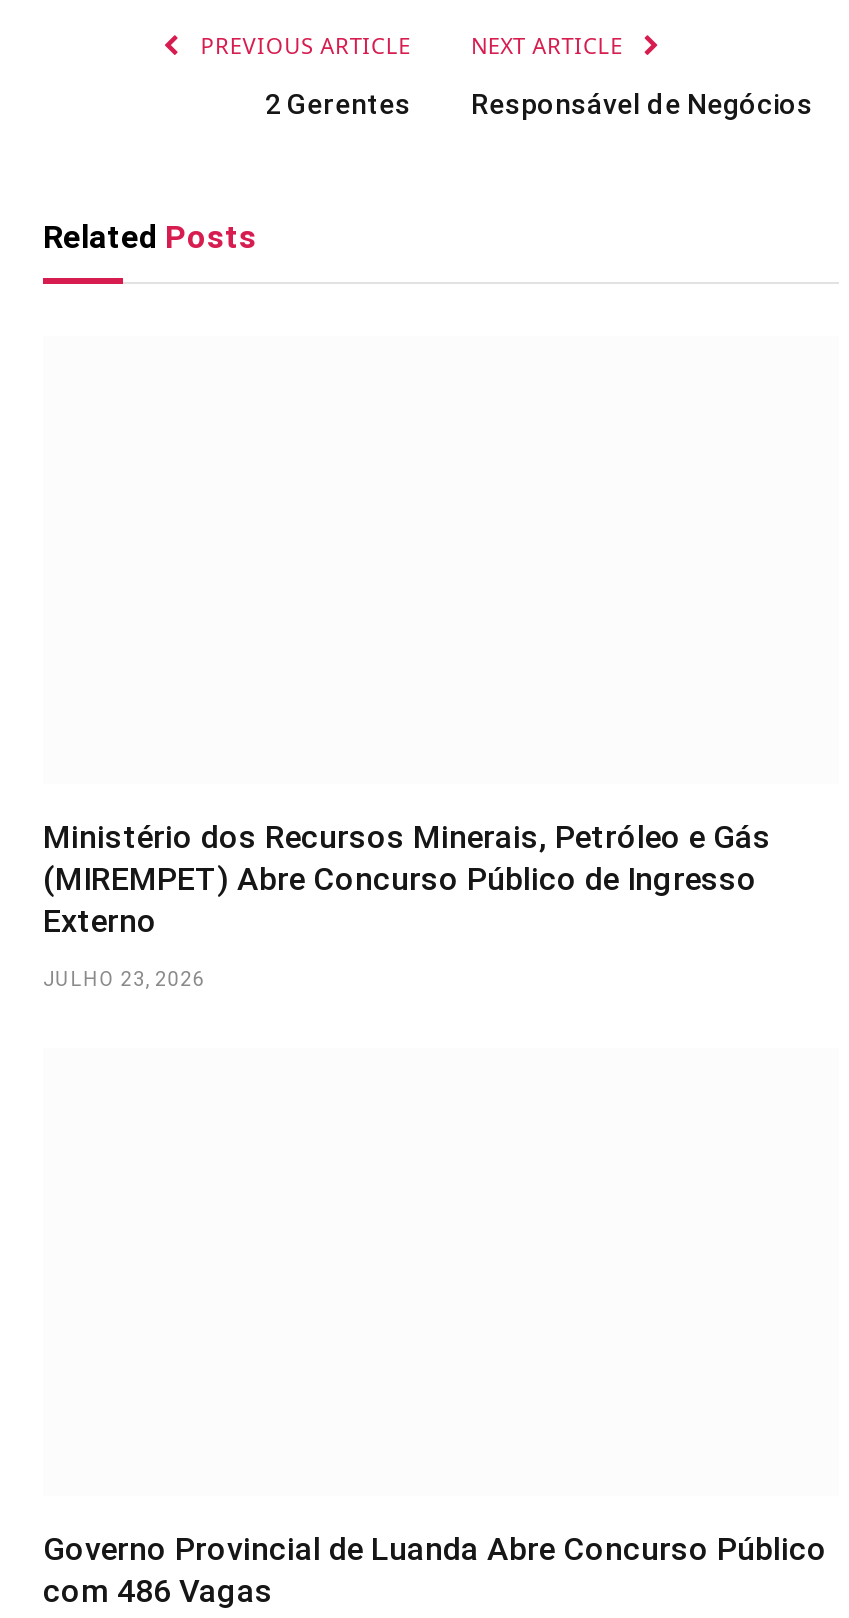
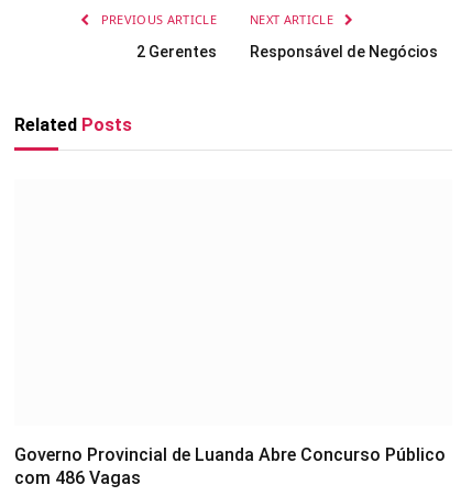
[43,817,771,989] Ministério dos Recursos Minerais, Petróleo e Gás | (MIREMPET) Abre Concurso Público de Ingresso | Externo | JULHO 23, 2026 -> none

